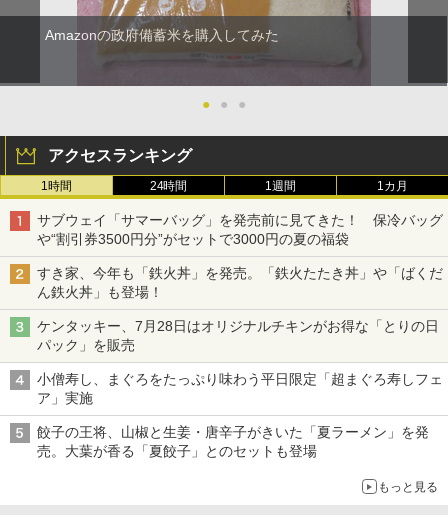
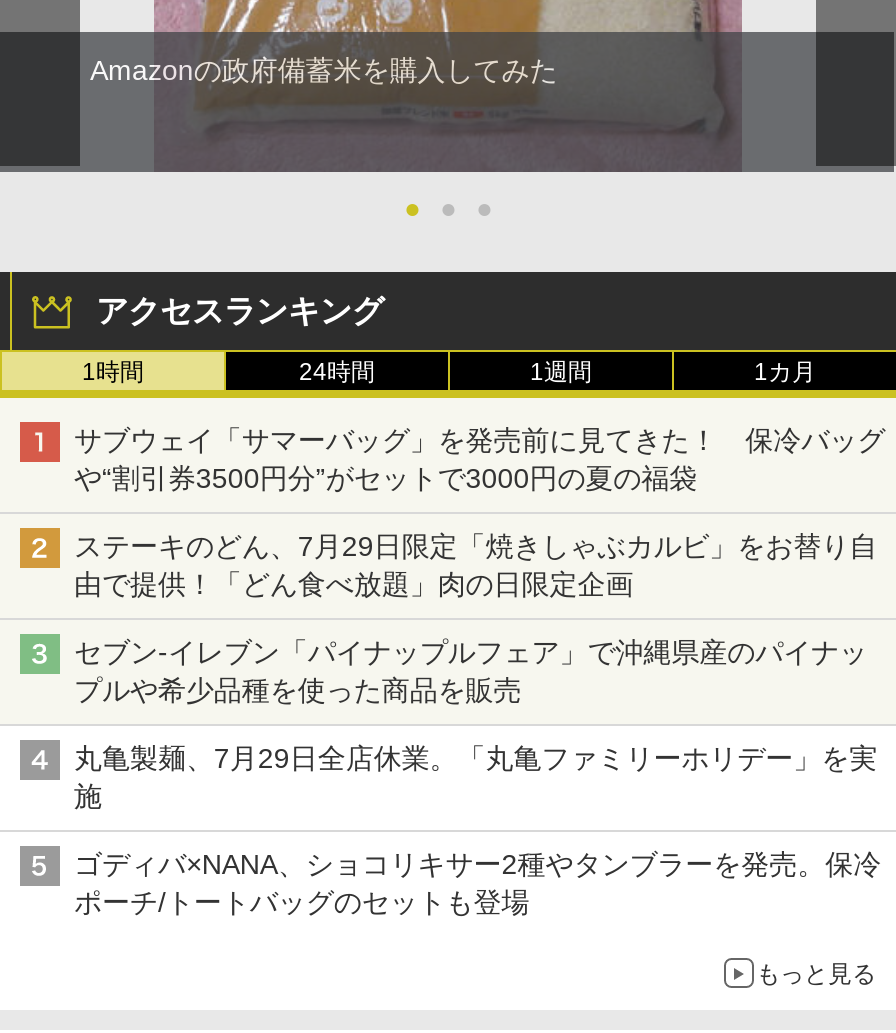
[37,265,443,300] すき家、今年も「鉄火丼」を発売。「鉄火たたき丼」や「ばくだ | ん鉄火丼」も登場！ -> [74,529,877,599] ステーキのどん、7月29日限定「焼きしゃぶカルビ」をお替り自 | 由で提供！「どん食べ放題」肉の日限定企画
[37,318,439,353] ケンタッキー、7月28日はオリジナルチキンがお得な「とりの日 | パック」を販売 -> [74,635,867,705] セブン-イレブン「パイナップルフェア」で沖縄県産のパイナッ | プルや希少品種を使った商品を販売
[37,371,443,406] 小僧寿し、まぐろをたっぷり味わう平日限定「超まぐろ寿しフェ | ア」実施 -> [74,741,877,811] 丸亀製麺、7月29日全店休業。「丸亀ファミリーホリデー」を実 | 施
[37,424,429,459] 餃子の王将、山椒と生姜・唐辛子がきいた「夏ラーメン」を発 | 売。大葉が香る「夏餃子」とのセットも登場 -> [74,847,881,917] ゴディバ×NANA、ショコリキサー2種やタンブラーを発売。保冷 | ポーチ/トートバッグのセットも登場

